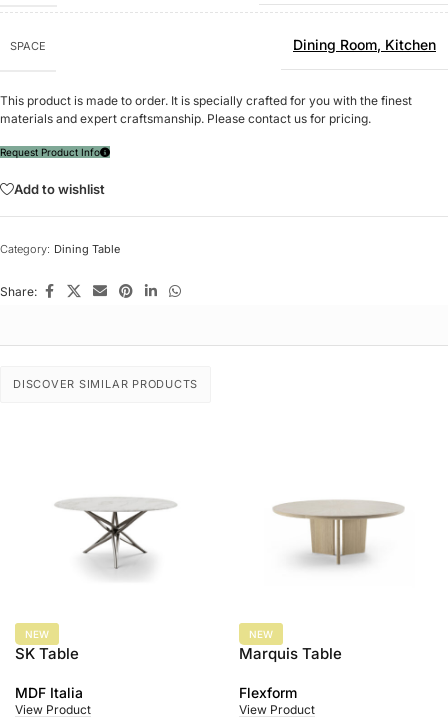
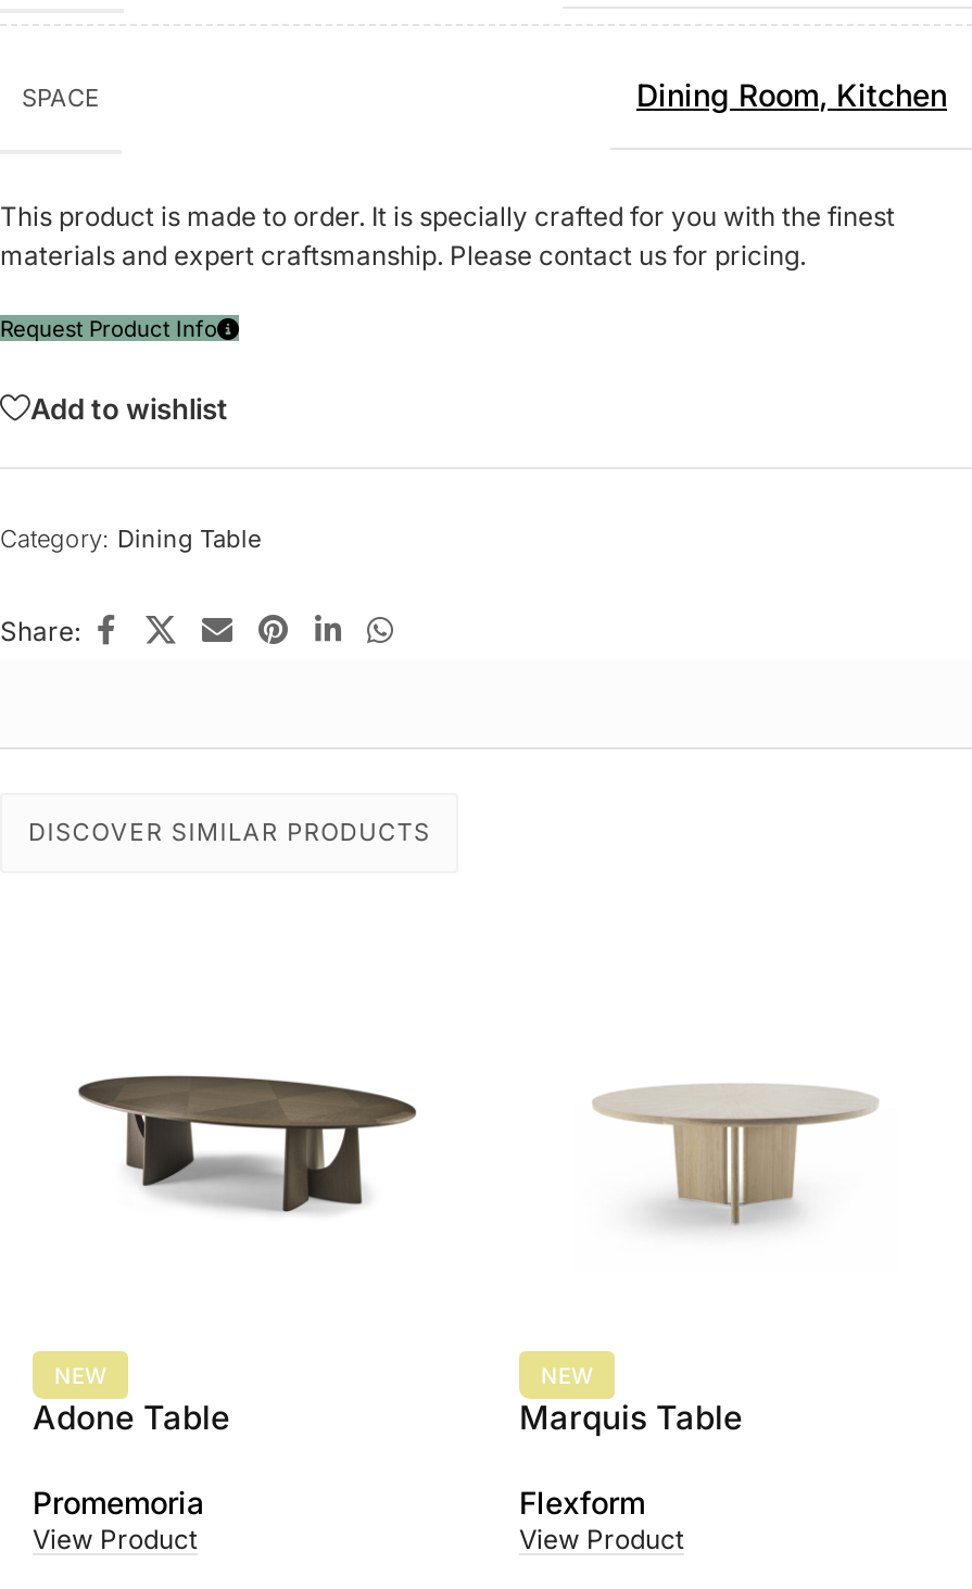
[36,496,192,581] [image] -> [76,1073,419,1253] [image]
[15,644,79,663] SK Table -> [33,1397,230,1438] Adone Table
[15,684,83,701] MDF Italia -> [33,1484,204,1521] Promemoria

